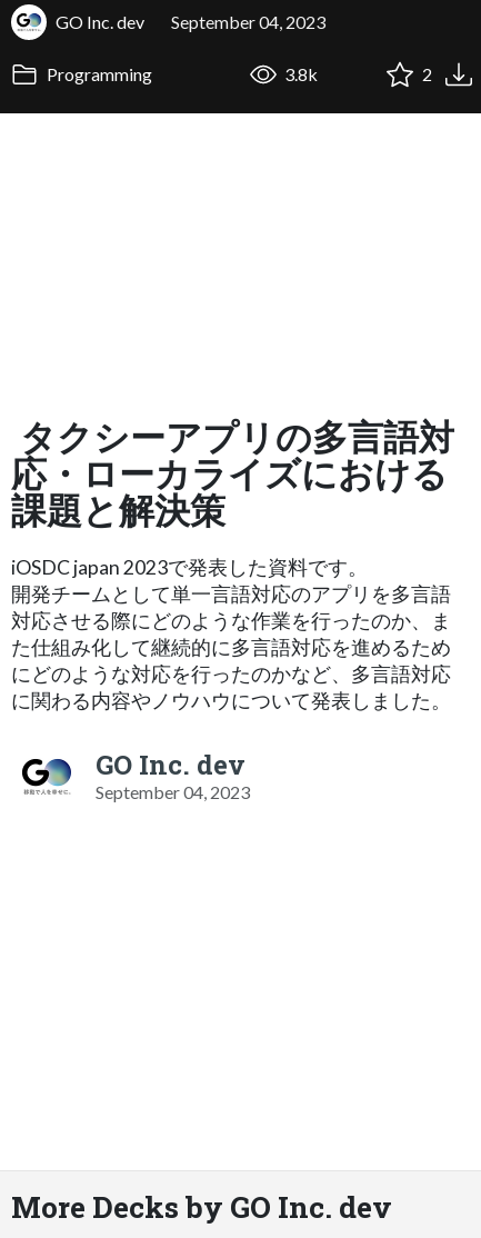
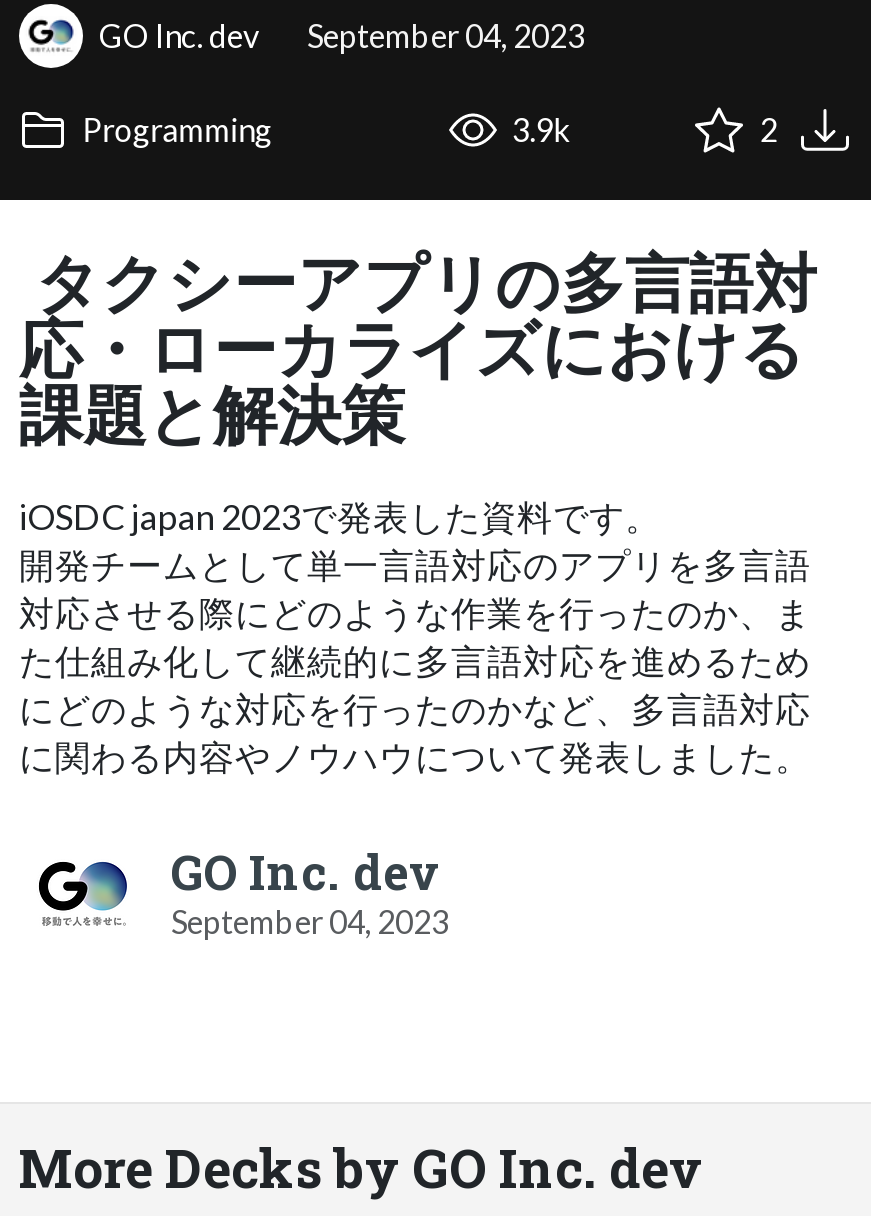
[281,64,318,85] 3.8k -> [506,111,572,149] 3.9k

